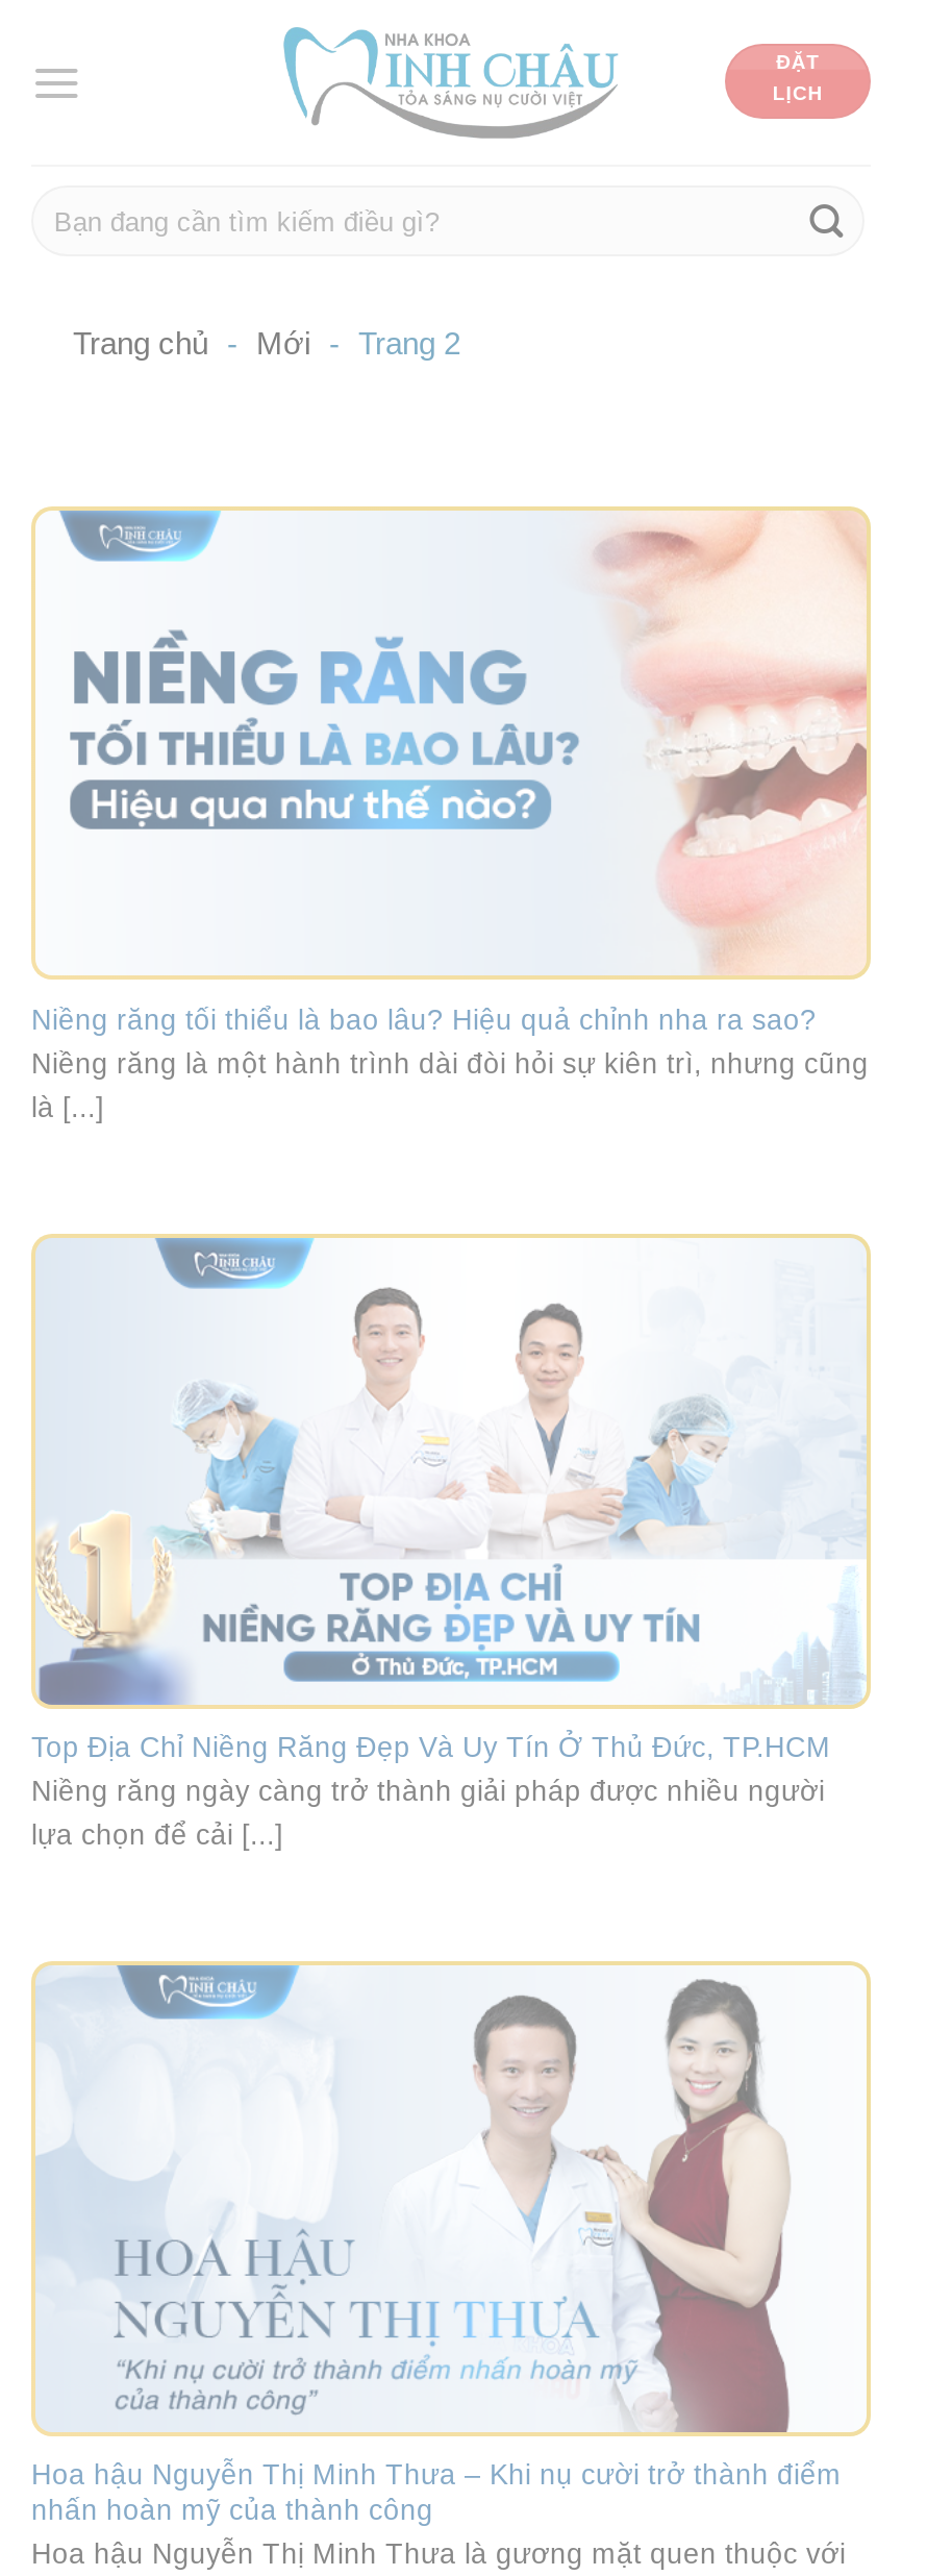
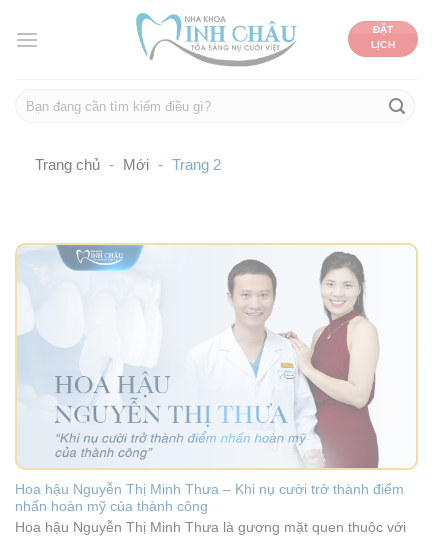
[31,509,869,1123] [image] | Niềng răng tối thiểu là bao lâu? Hiệu quả chỉnh nha ra sao? | Niềng răng là một hành trình dài đòi hỏi sự kiên trì, nhưng cũng | là [...] -> none
[29,1232,873,1850] [image] | Top Địa Chỉ Niềng Răng Đẹp Và Uy Tín Ở Thủ Đức, TP.HCM | Niềng răng ngày càng trở thành giải pháp được nhiều người | lựa chọn để cải [...] -> none

